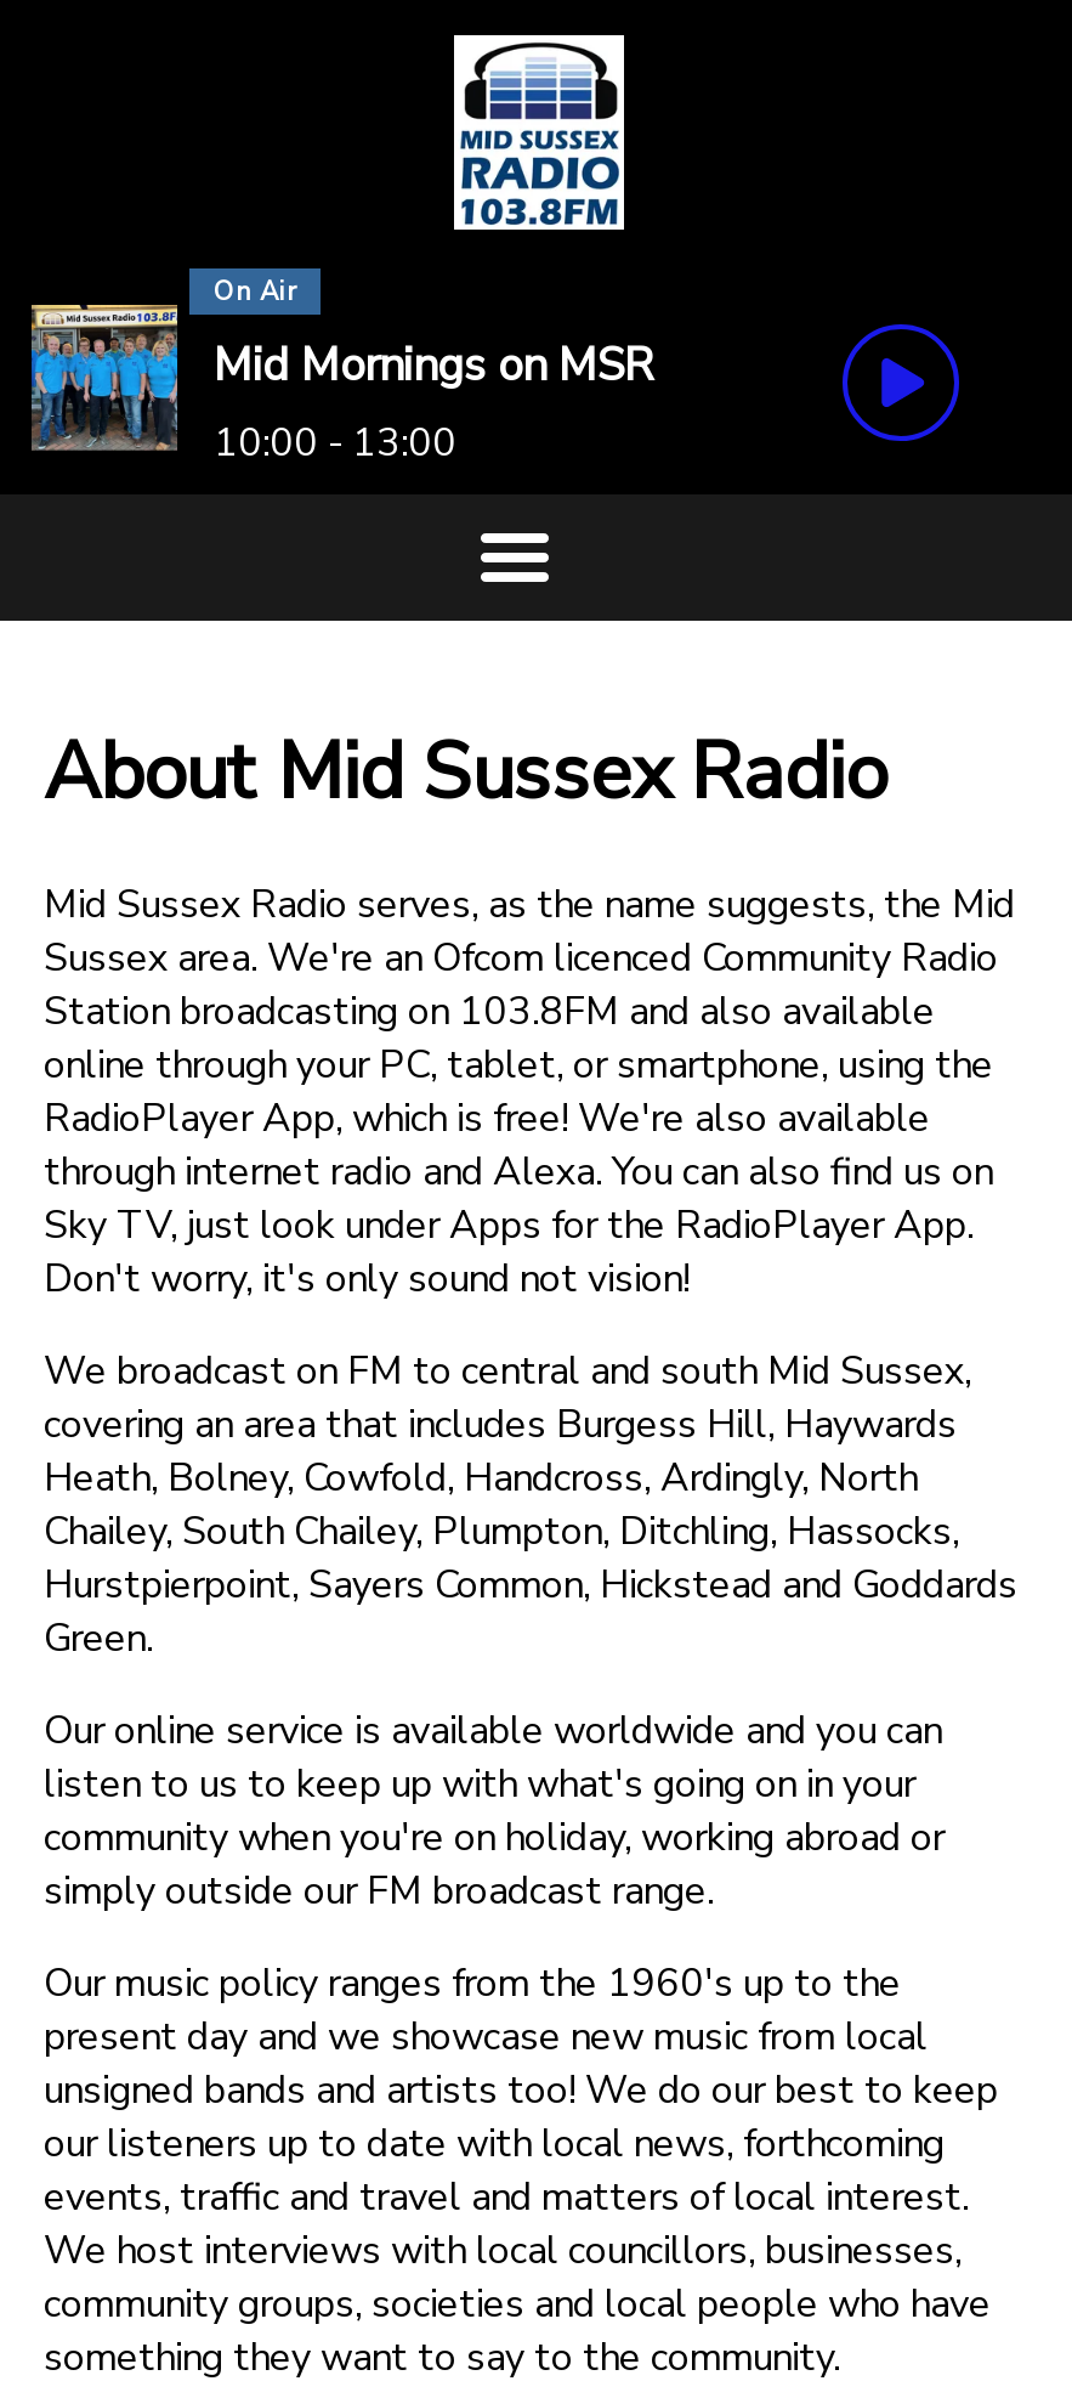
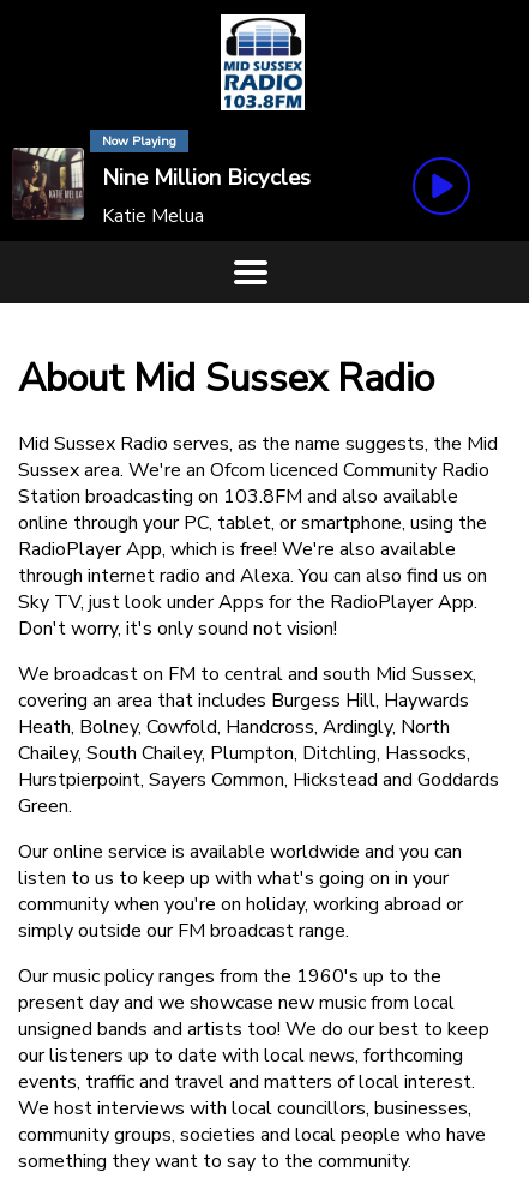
[29,273,656,470] [image] | On Air | Mid Mornings on MSR | 10:00 - 13:00 -> [12,132,311,229] [image] | Now Playing | Nine Million Bicycles | Katie Melua

